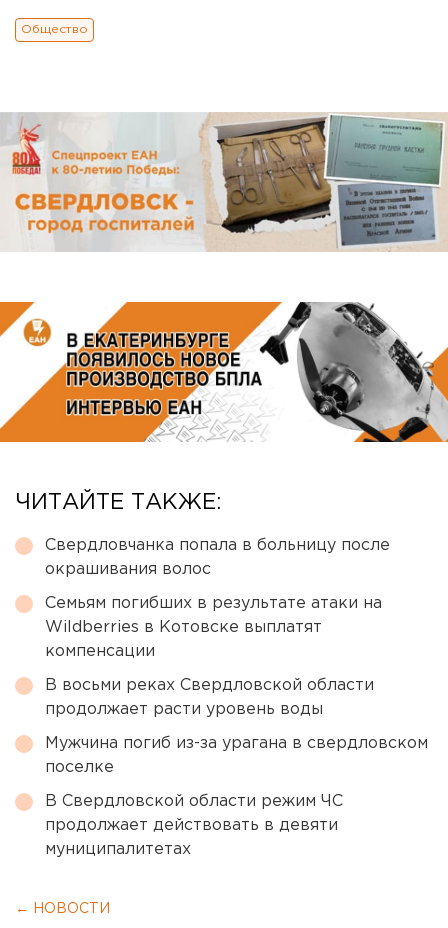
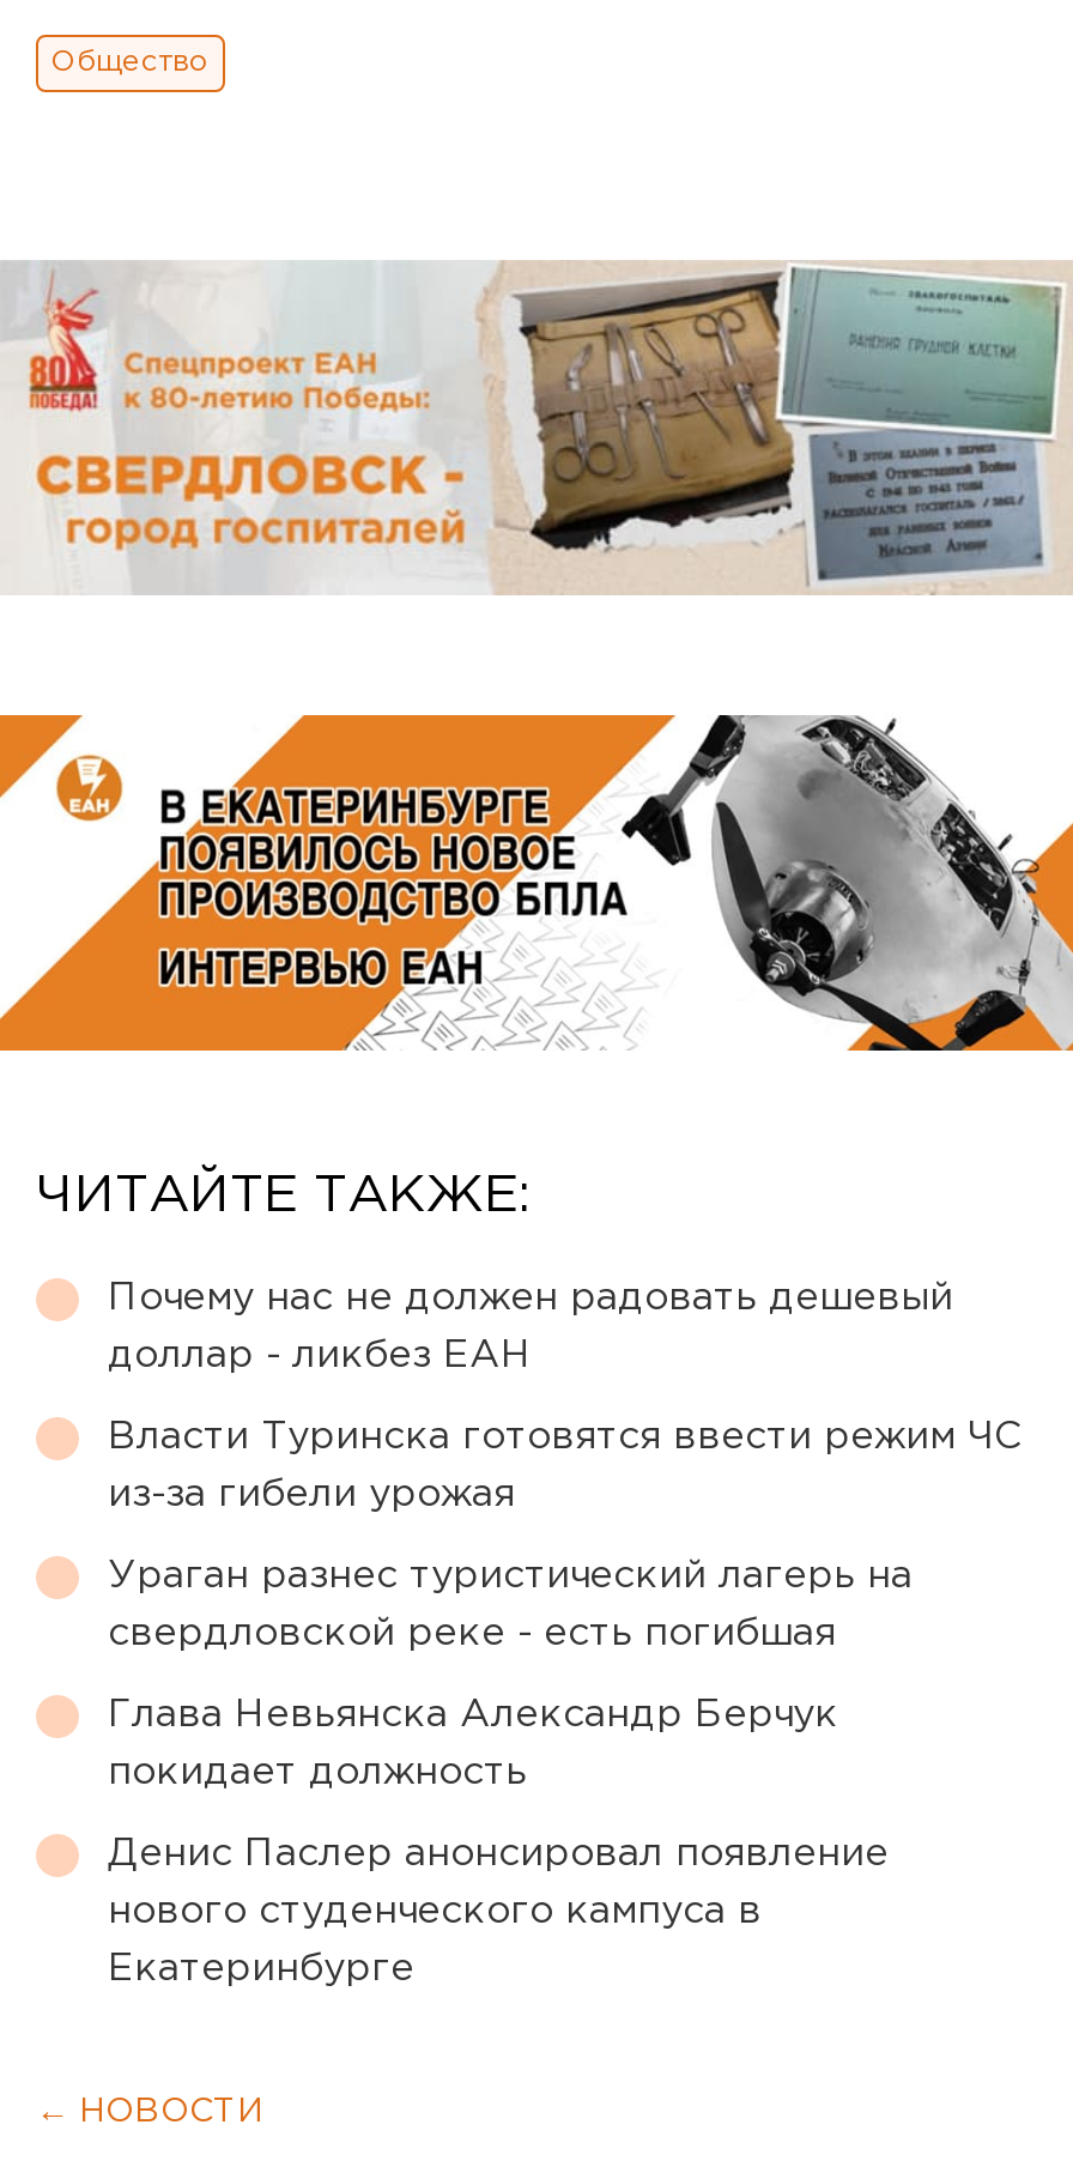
[45,538,428,857] Свердловчанка попала в больницу после | окрашивания волос | Семьям погибших в результате атаки на | Wildberries в Котовске выплатят | компенсации | В восьми реках Свердловской области | продолжает расти уровень воды | Мужчина погиб из-за урагана в свердловском | поселке | В Свердловской области режим ЧС | продолжает действовать в девяти | муниципалитетах -> [108,1280,1020,1987] Почему нас не должен радовать дешевый | доллар - ликбез ЕАН | Власти Туринска готовятся ввести режим ЧС | из-за гибели урожая | Ураган разнес туристический лагерь на | свердловской реке - есть погибшая | Глава Невьянска Александр Берчук | покидает должность | Денис Паслер анонсировал появление | нового студенческого кампуса в | Екатеринбурге

